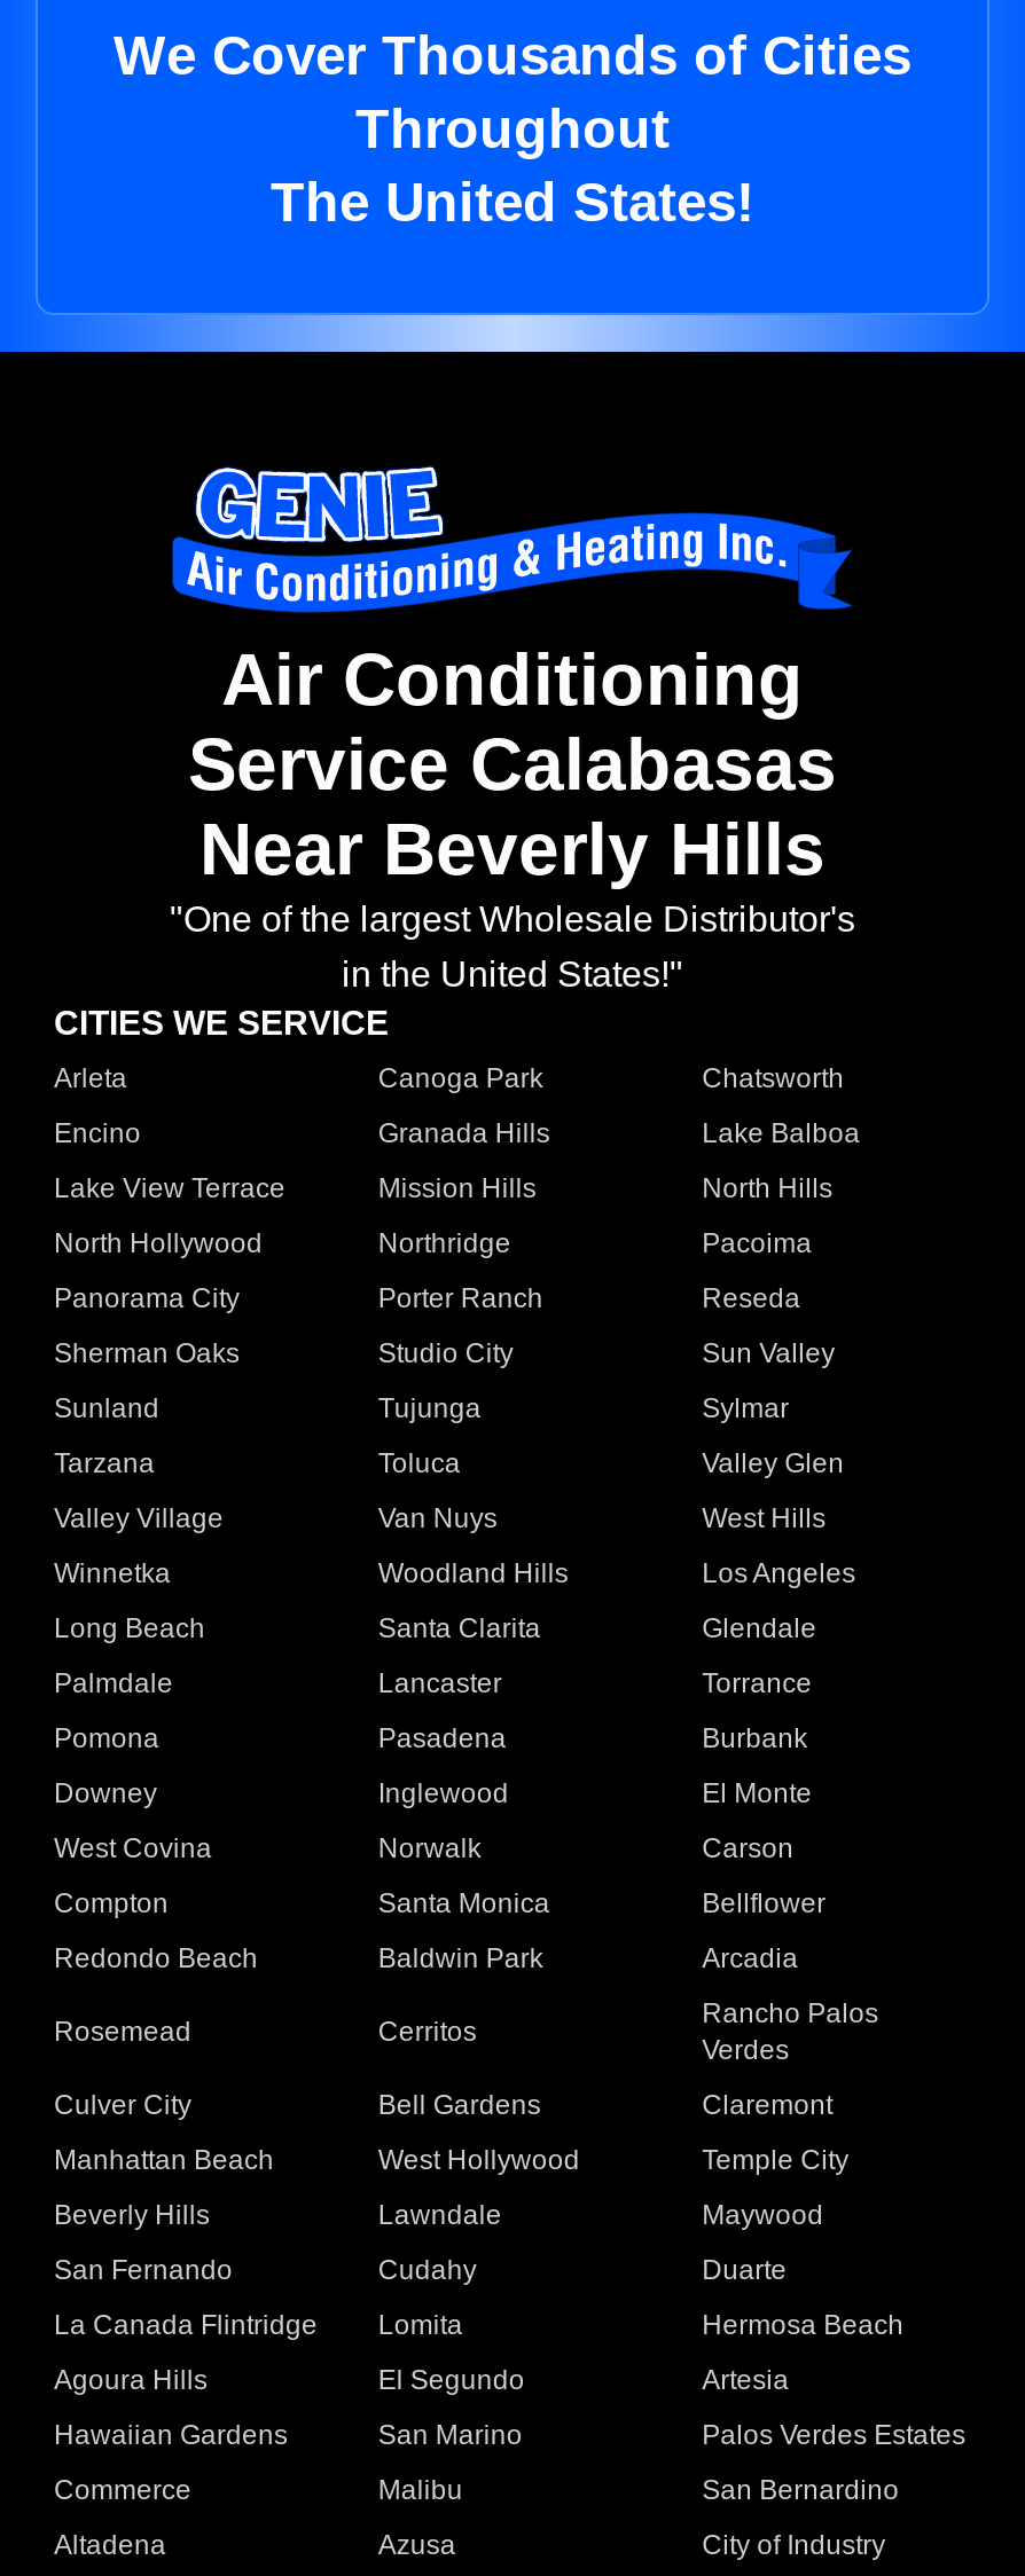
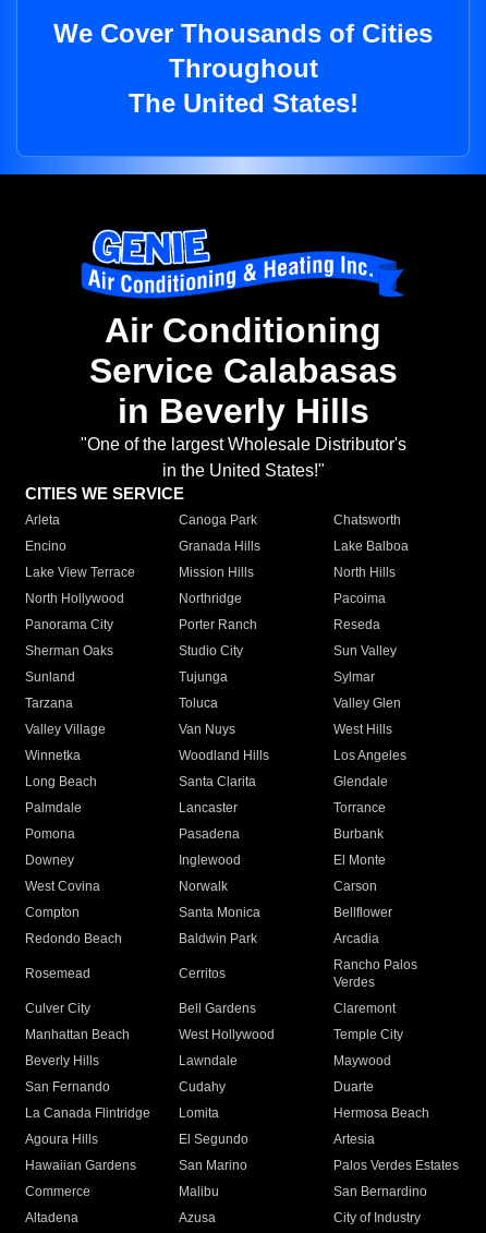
[199,809,826,891] Near Beverly Hills -> [117,392,369,431] in Beverly Hills

